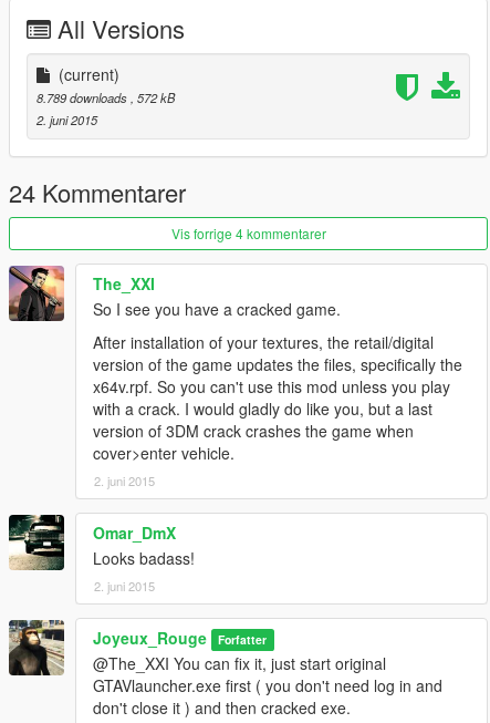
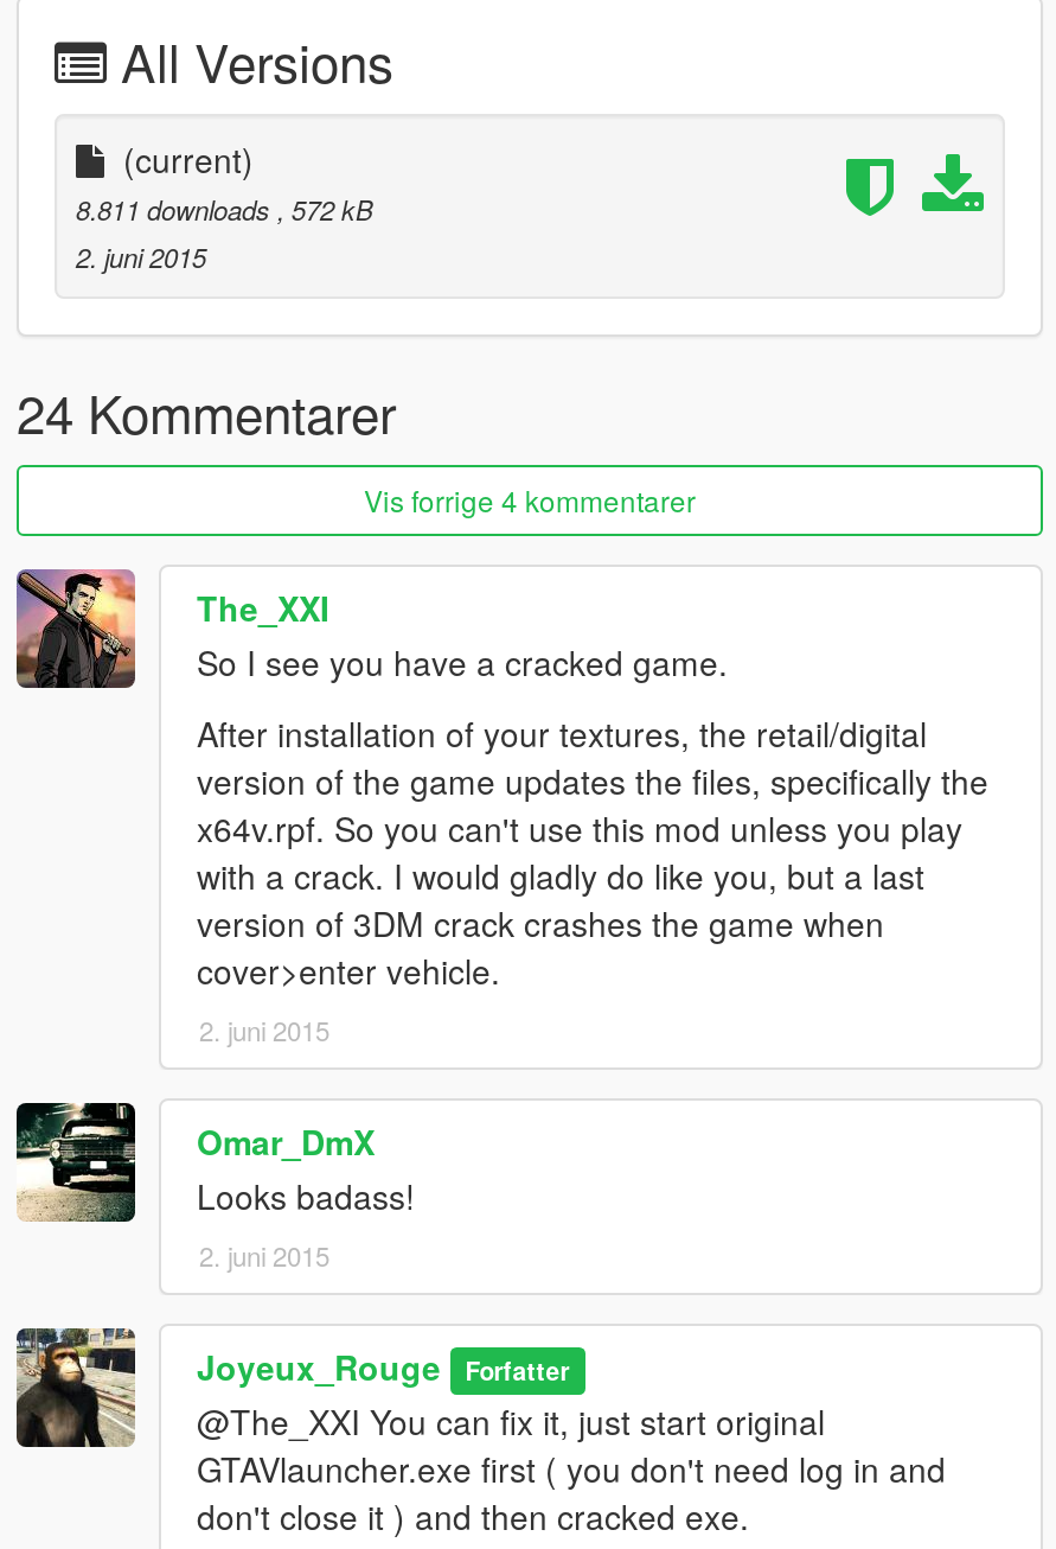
[37,89,175,106] 8.789 downloads, 572 kB -> [76,190,372,228] 8.811 downloads, 572 kB

